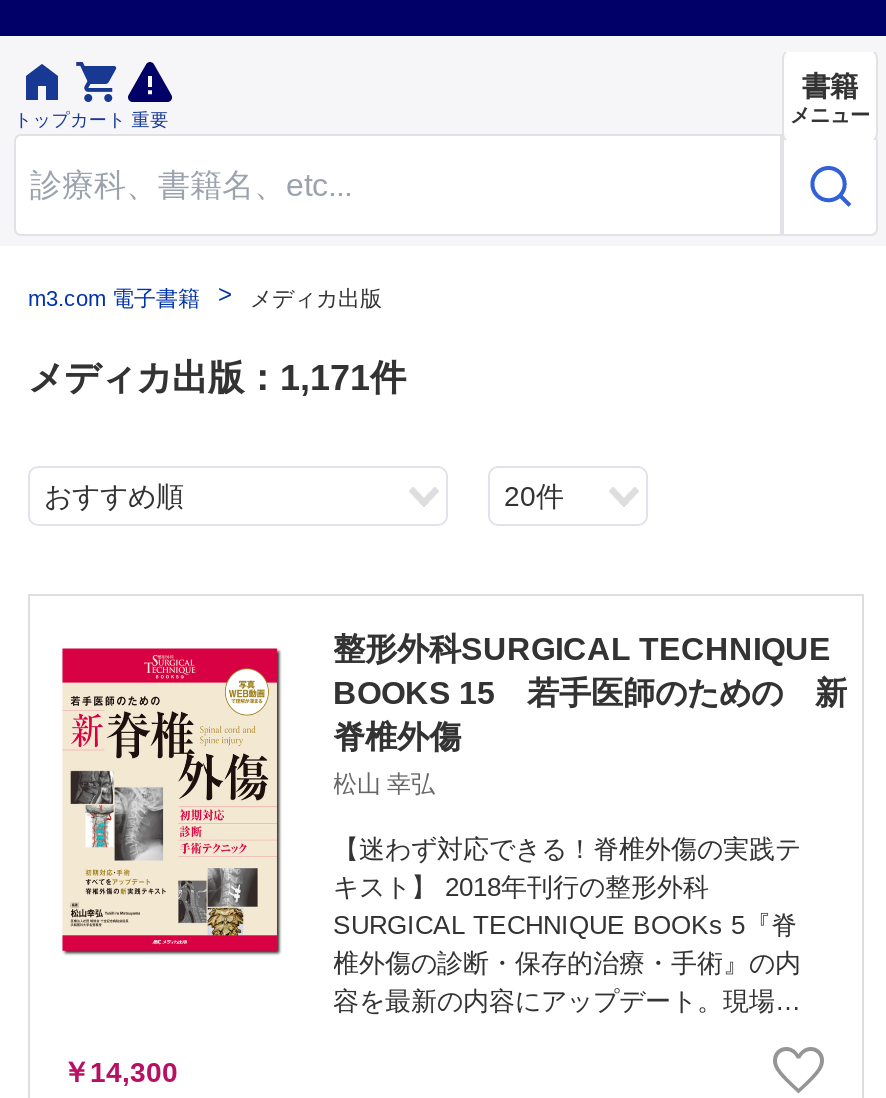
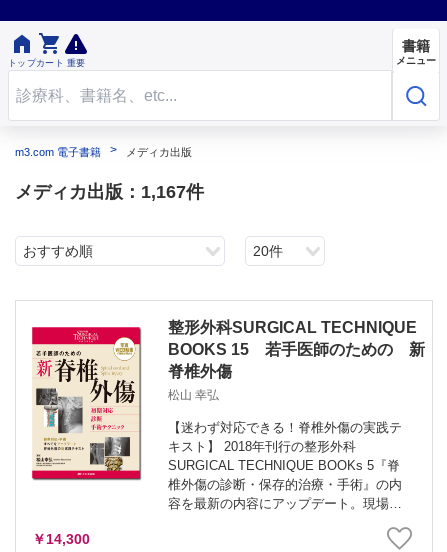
[28,358,406,398] メディカ出版：1,171件 -> [15,182,204,202] メディカ出版：1,167件

